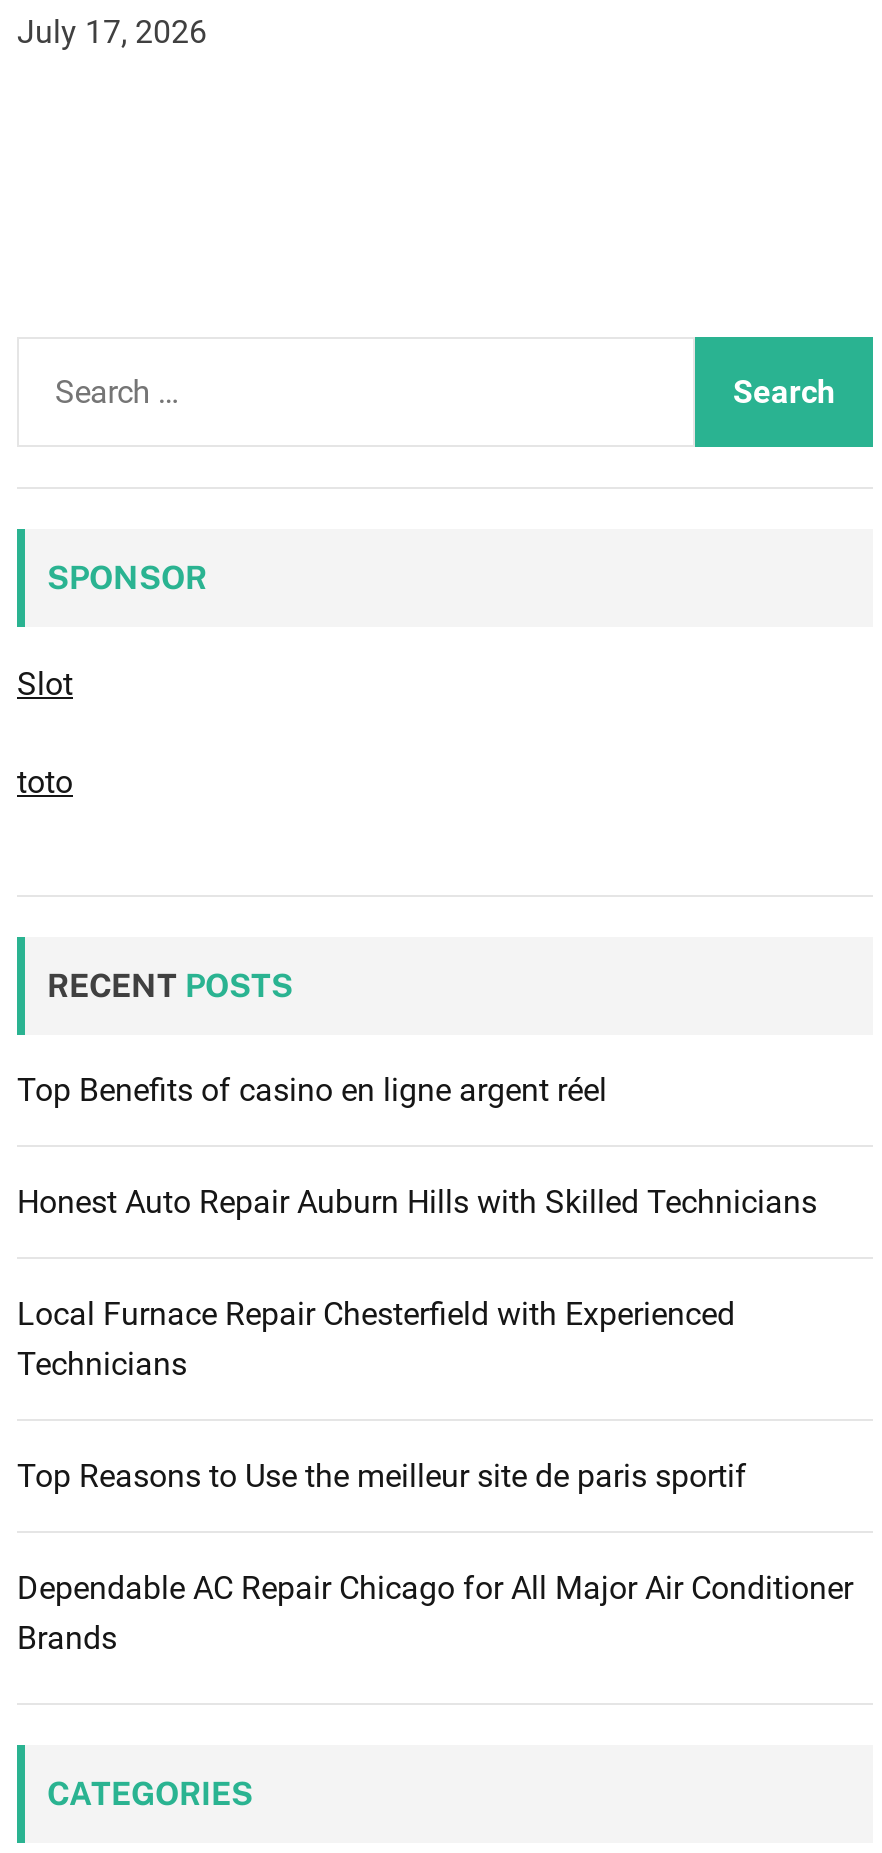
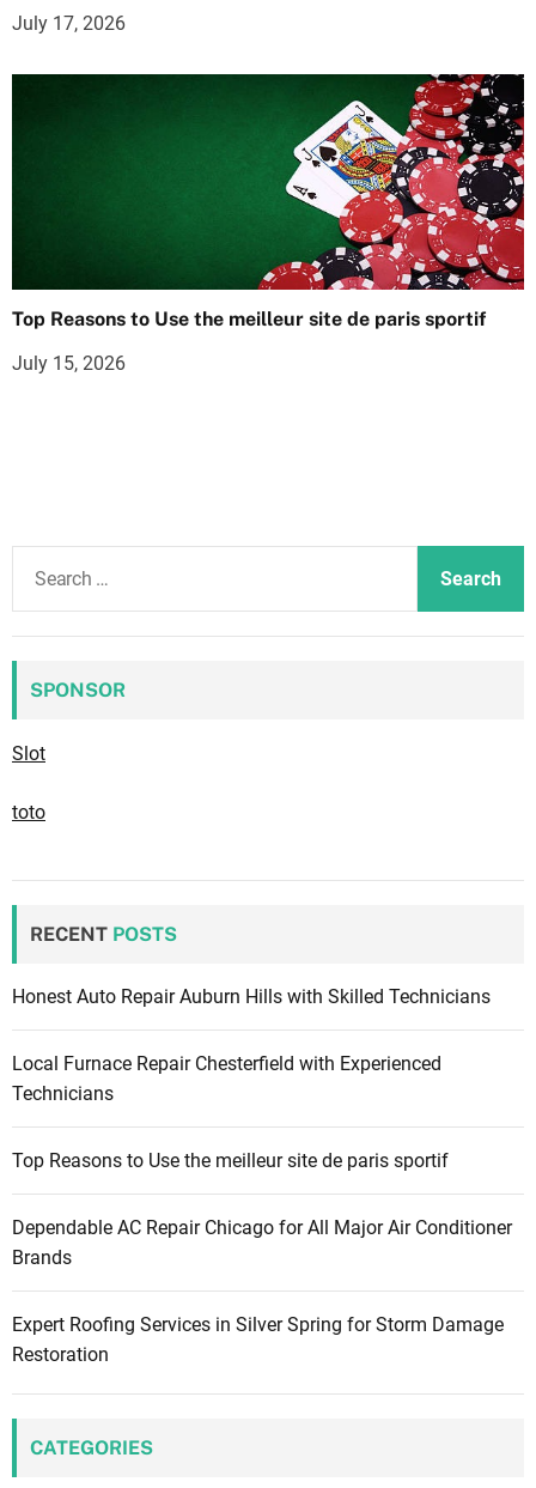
none -> [11,73,525,375] [image] | Top Reasons to Use the meilleur site de paris sportif | July 15, 2026
[17,1071,607,1109] Top Benefits of casino en ligne argent réel -> none
none -> [12,1313,504,1366] Expert Roofing Services in Silver Spring for Storm Damage | Restoration

